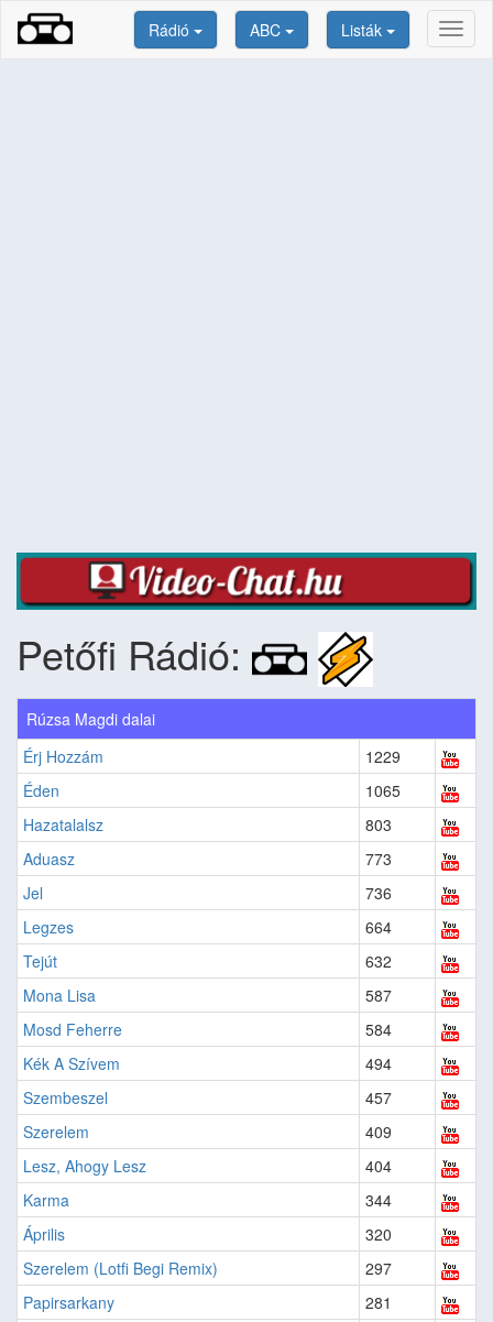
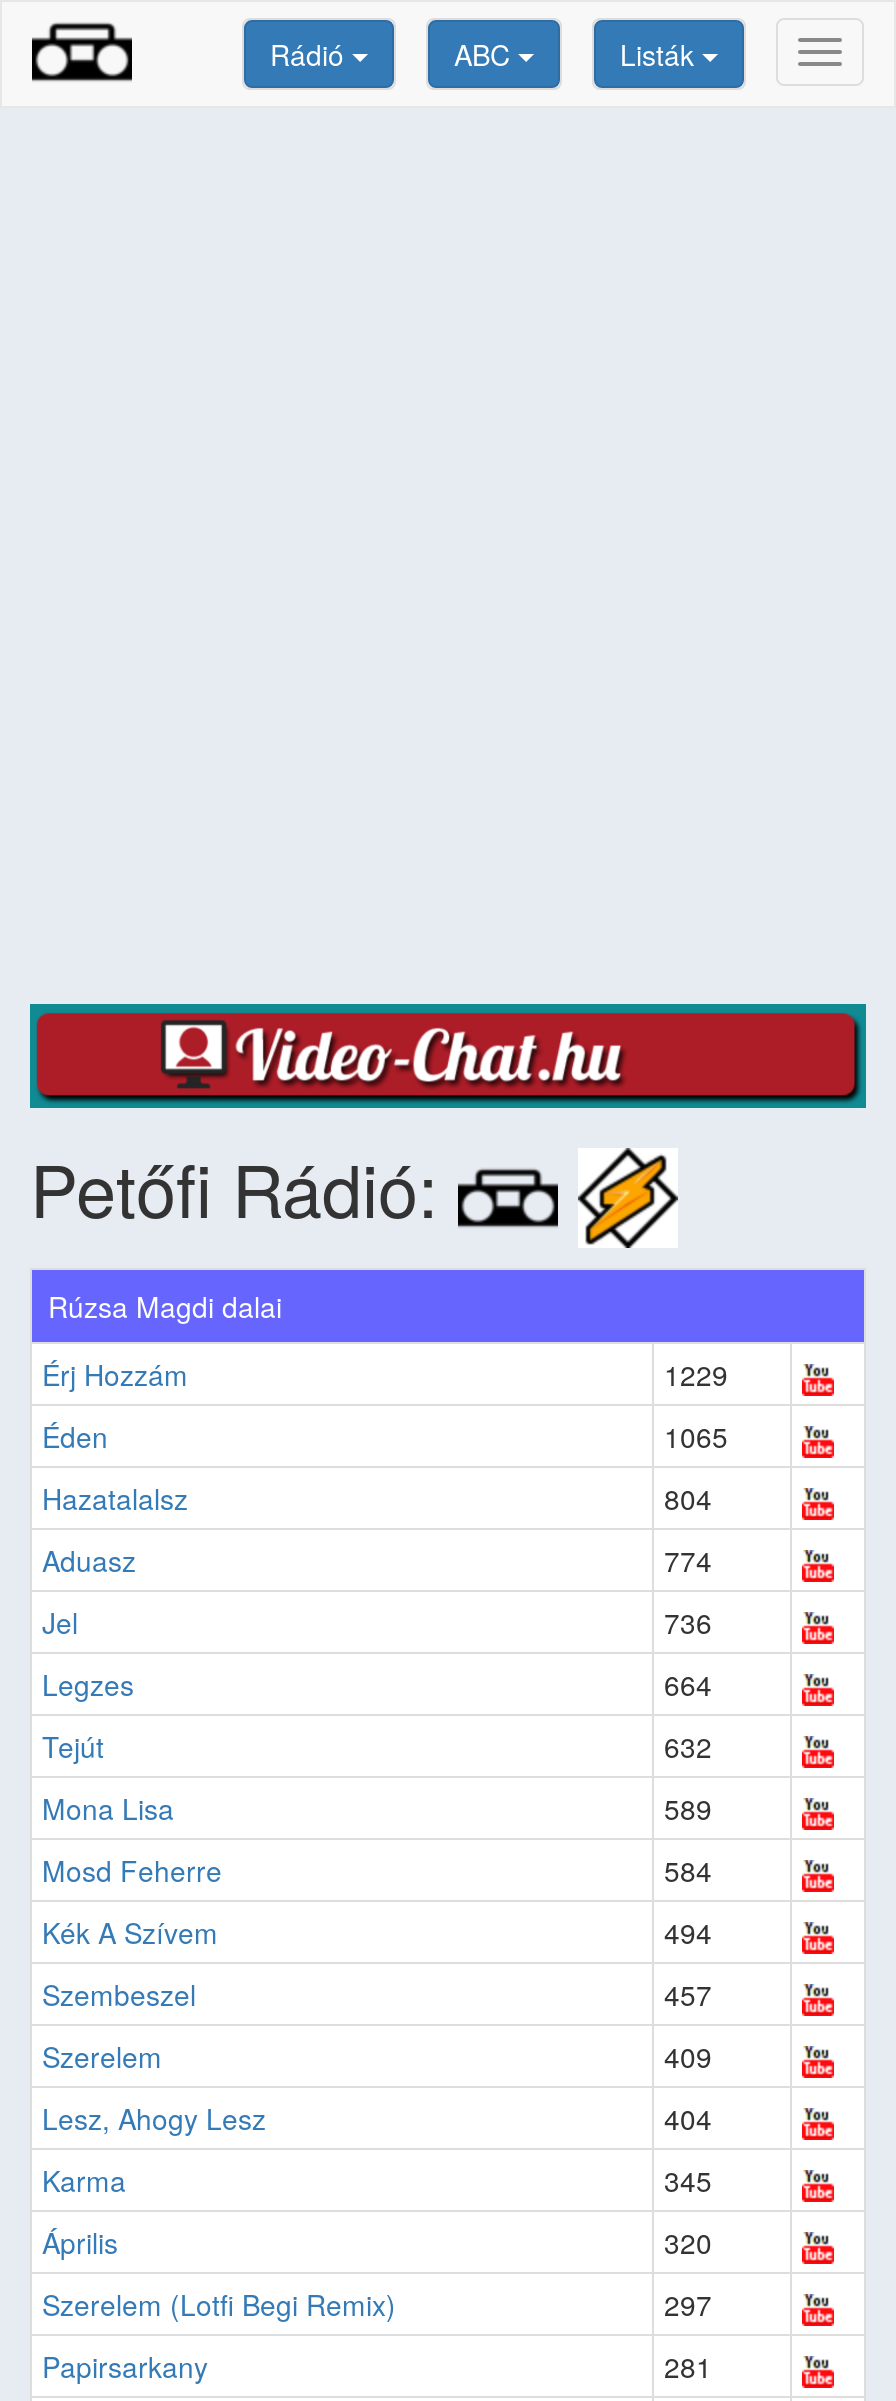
[365,814,392,836] 803 -> [664,1478,712,1518] 804
[365,848,392,870] 773 -> [664,1540,712,1580] 774
[365,984,392,1006] 587 -> [664,1788,712,1828] 589
[365,1189,392,1211] 344 -> [664,2160,712,2200] 345

